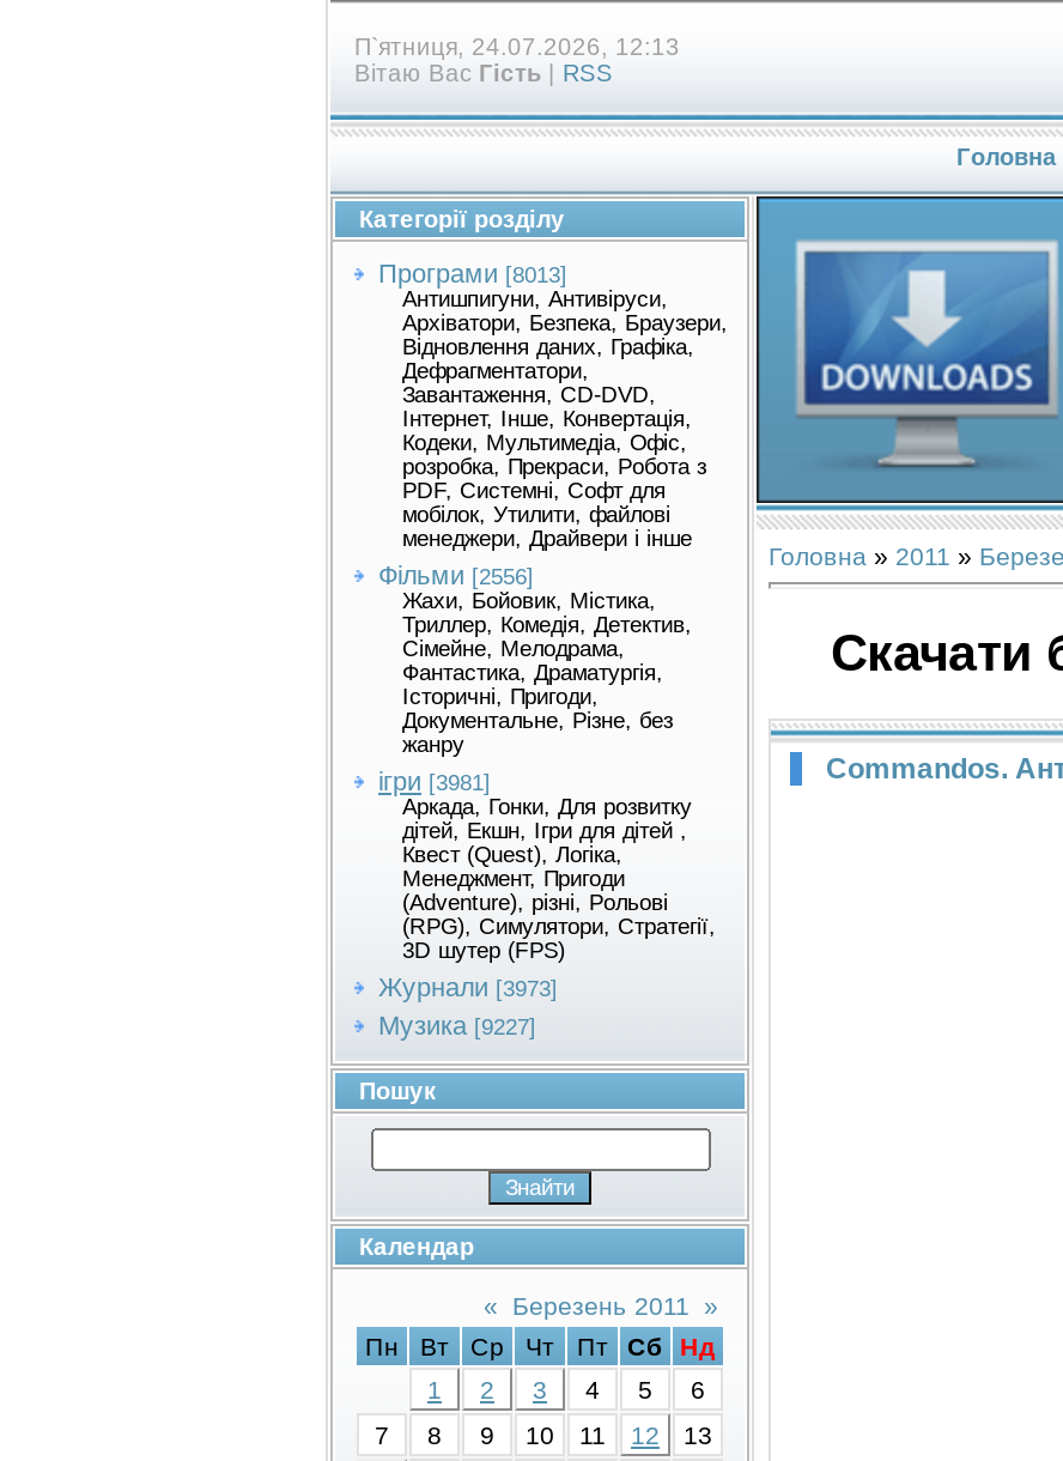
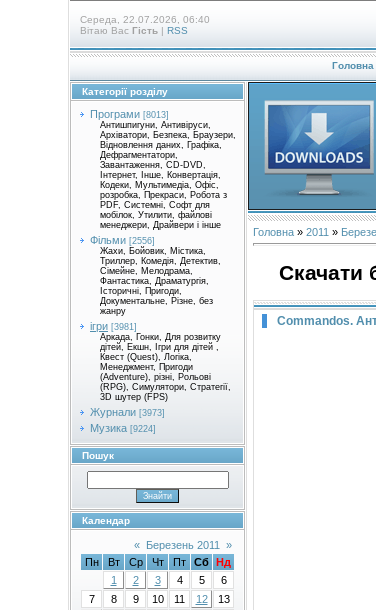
[354,34,680,60] П`ятниця, 24.07.2026, 12:13 -> [80,14,210,25] Середа, 22.07.2026, 06:40
[378,1011,536,1039] Музика [9227] -> [90,422,156,434] Музика [9224]

